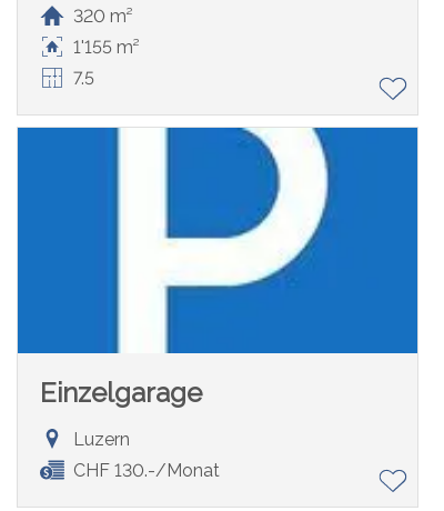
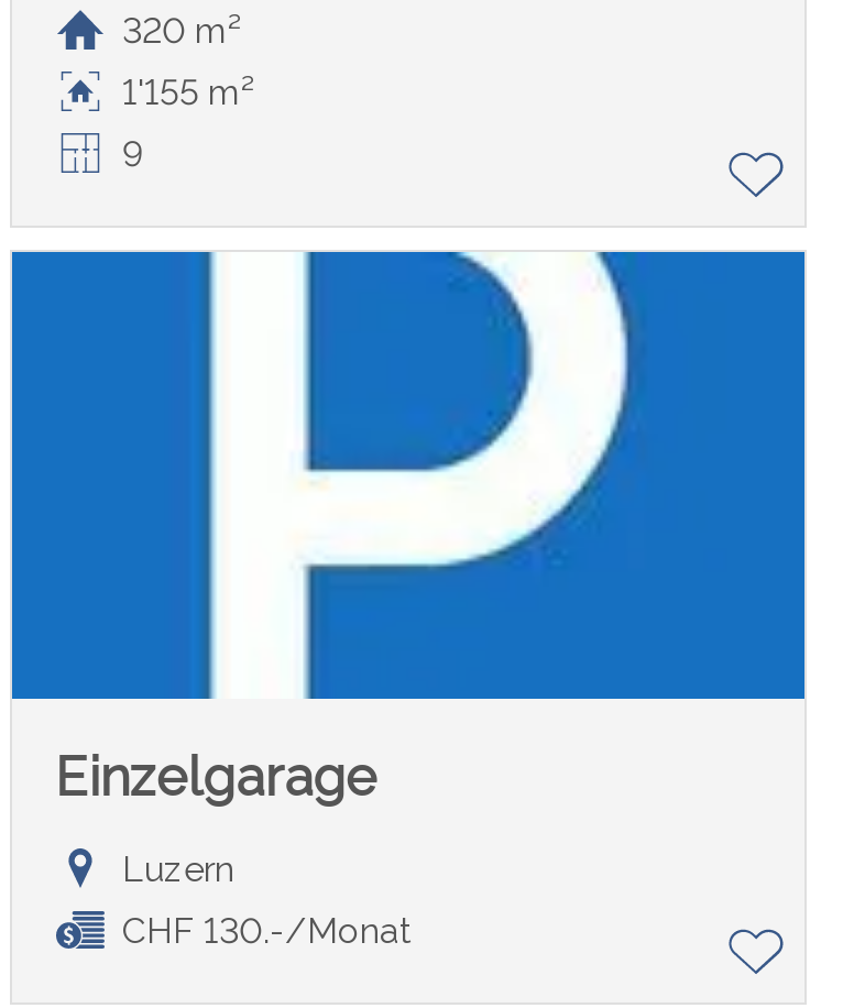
[73,68,94,89] 7.5 -> [122,133,144,175] 9

